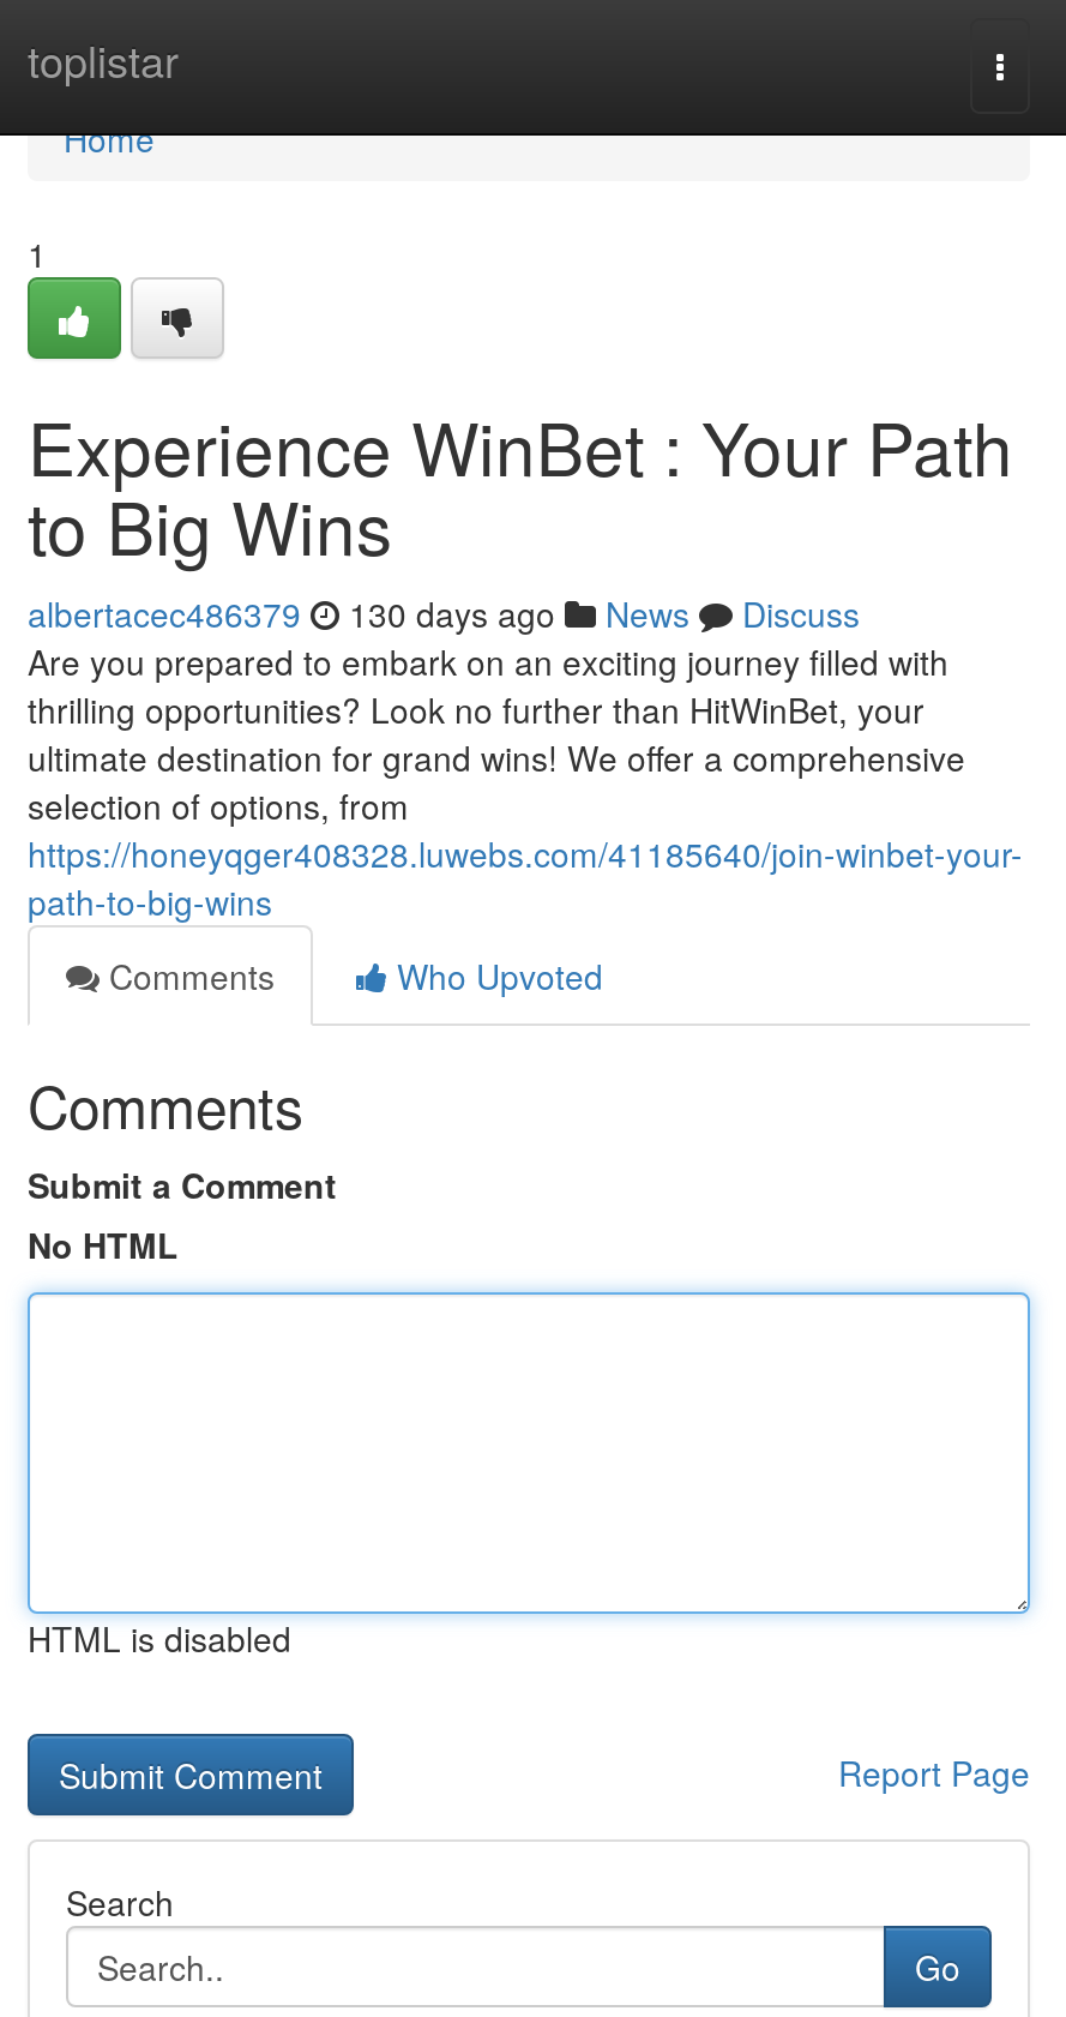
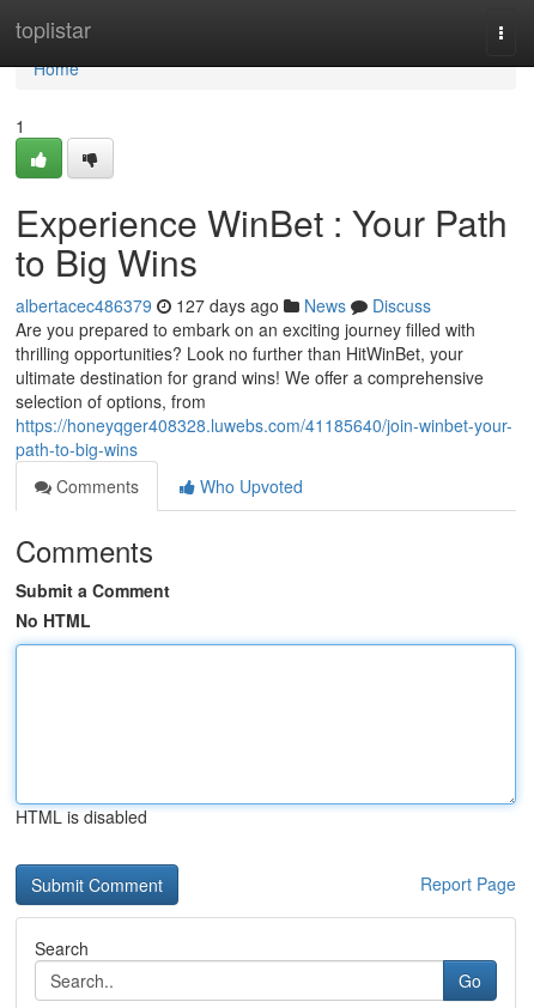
[28,589,860,637] albertacec486379 130 days ago News Discuss -> [16,293,431,317] albertacec486379 127 days ago News Discuss

